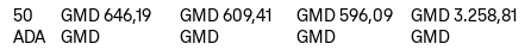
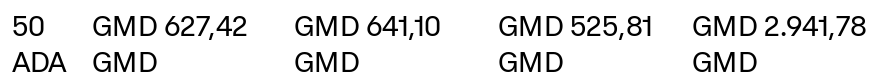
[61,4,151,26] GMD 646,19 -> [92,7,248,43] GMD 627,42
[180,4,271,26] GMD 609,41 -> [294,7,442,43] GMD 641,10
[296,4,393,26] GMD 596,09 -> [498,7,652,43] GMD 525,81
[411,4,517,26] GMD 3.258,81 -> [692,7,866,43] GMD 2.941,78

